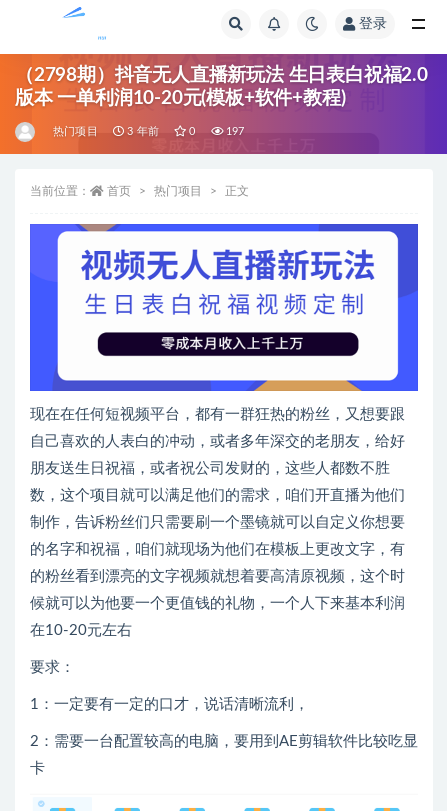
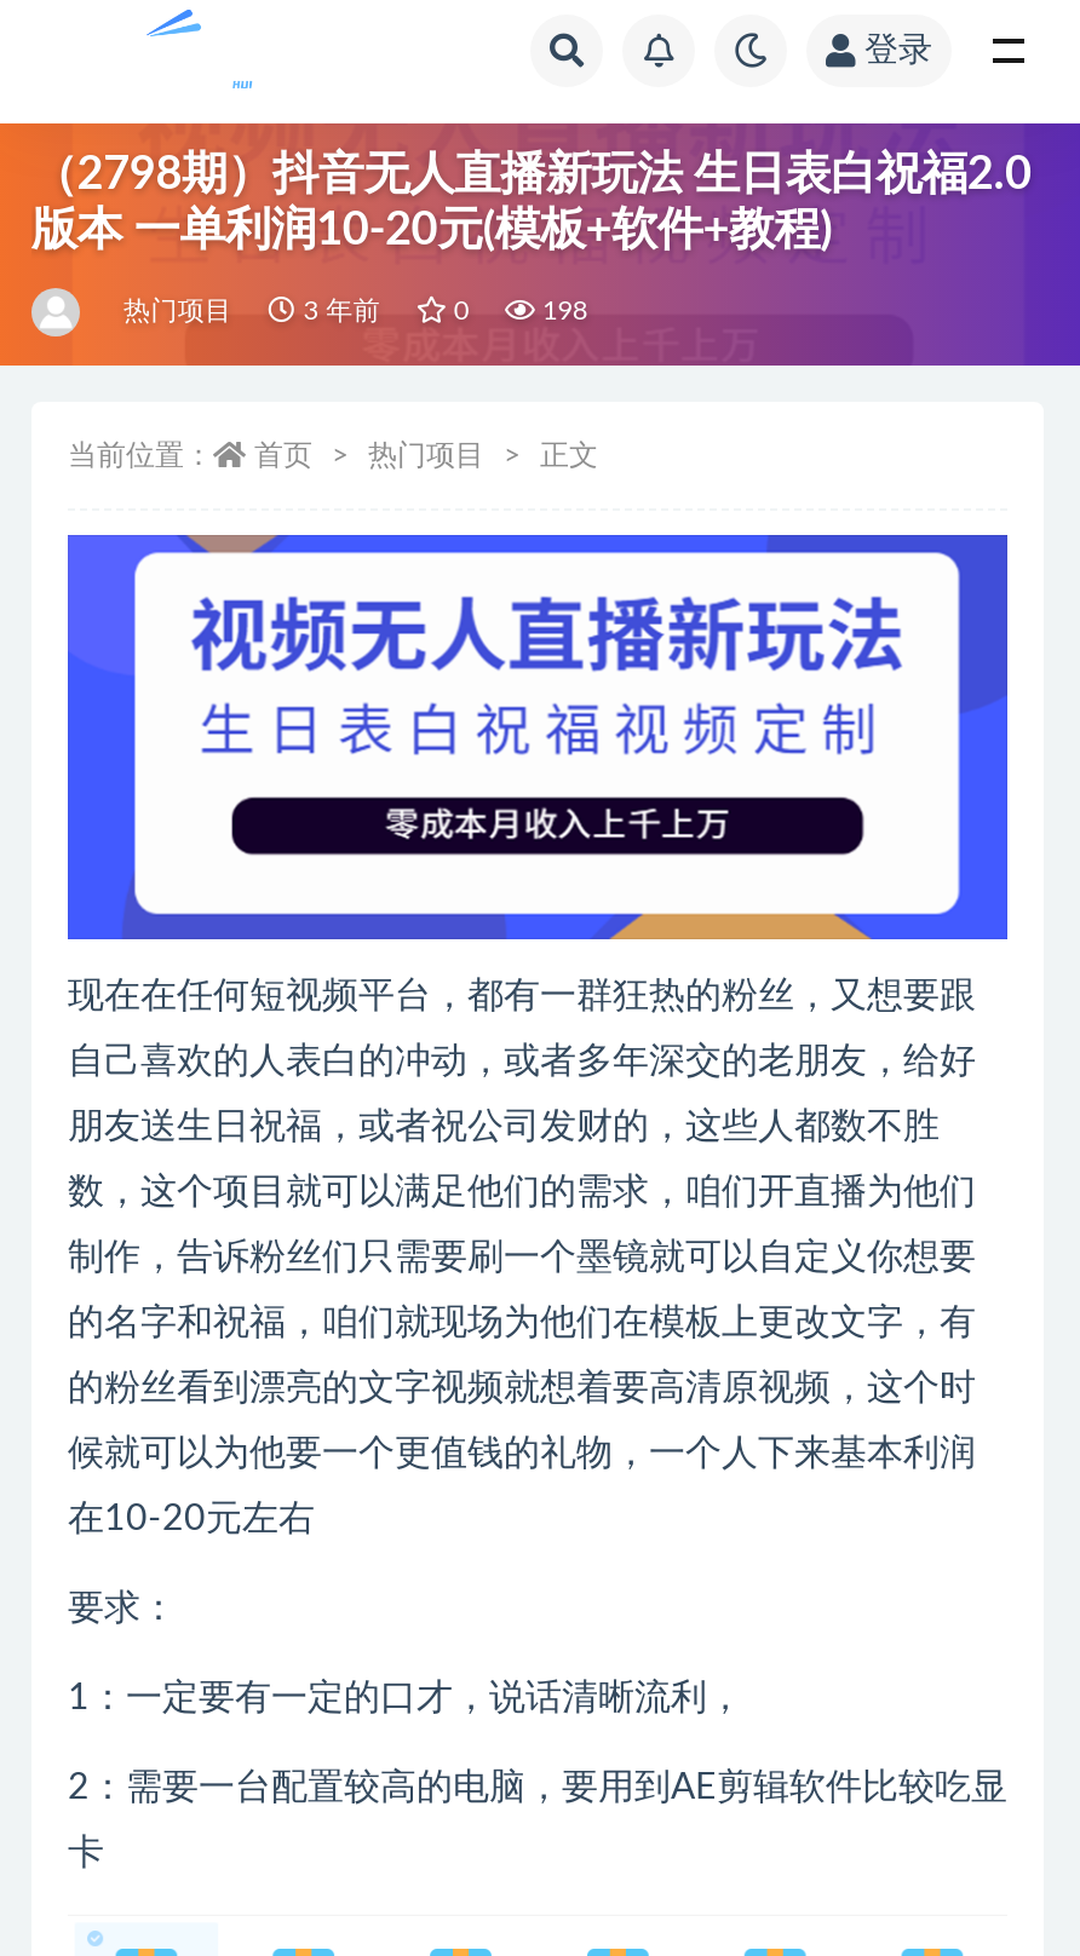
[223,126,245,137] 197 -> [535,298,587,324] 198

